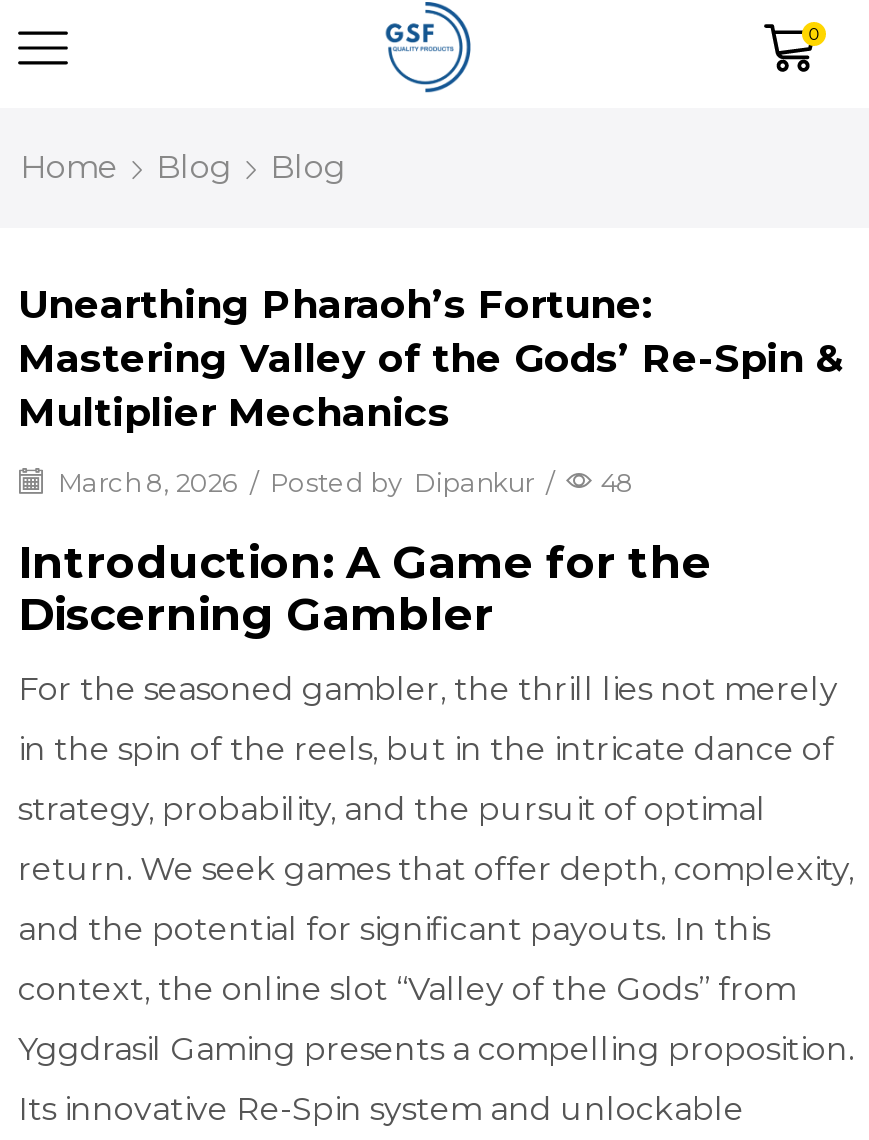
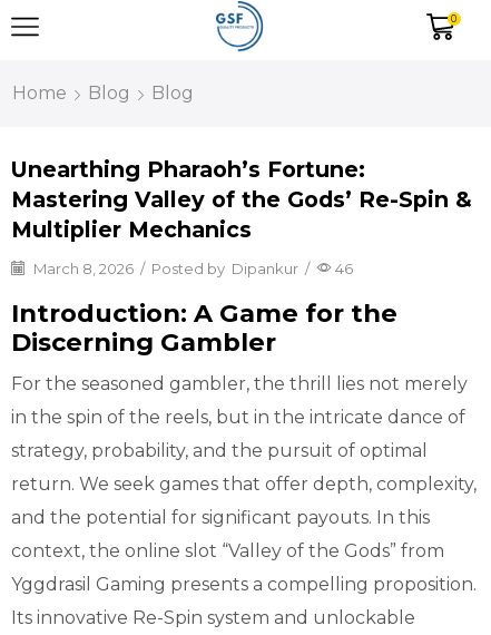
[52,466,634,498] March 8, 2026 / Posted by Dipankur / 48 -> [30,259,353,277] March 8, 2026 / Posted by Dipankur / 46

